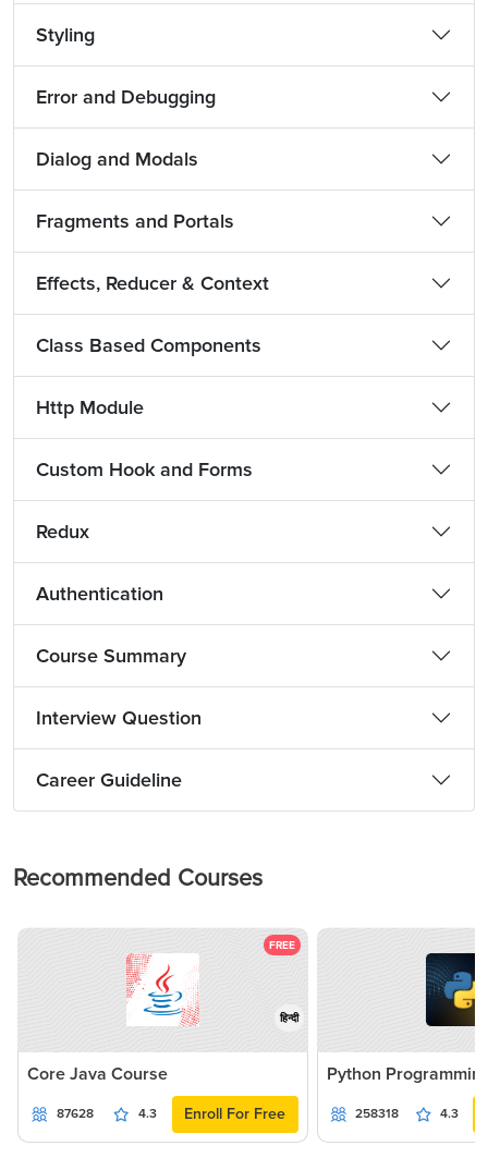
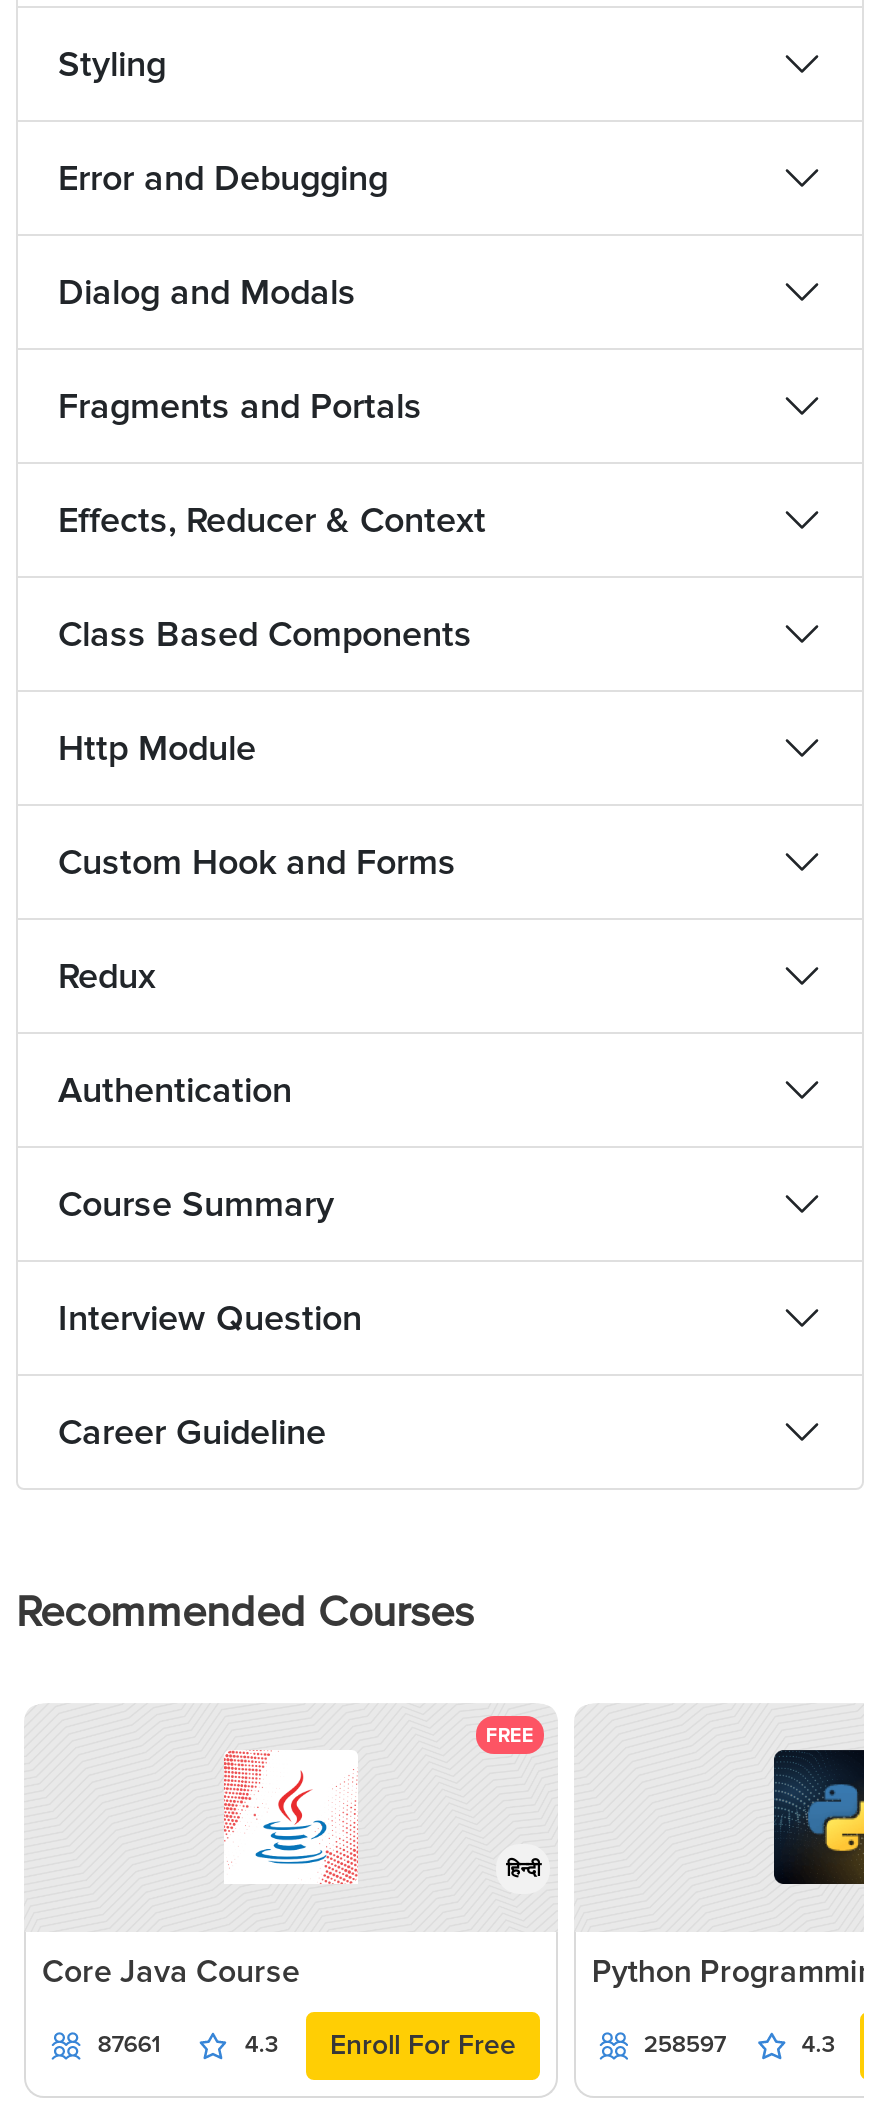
[57,1105,94,1122] 87628 -> [98,2029,162,2059] 87661
[355,1105,399,1122] 258318 -> [644,2029,726,2059] 258597

